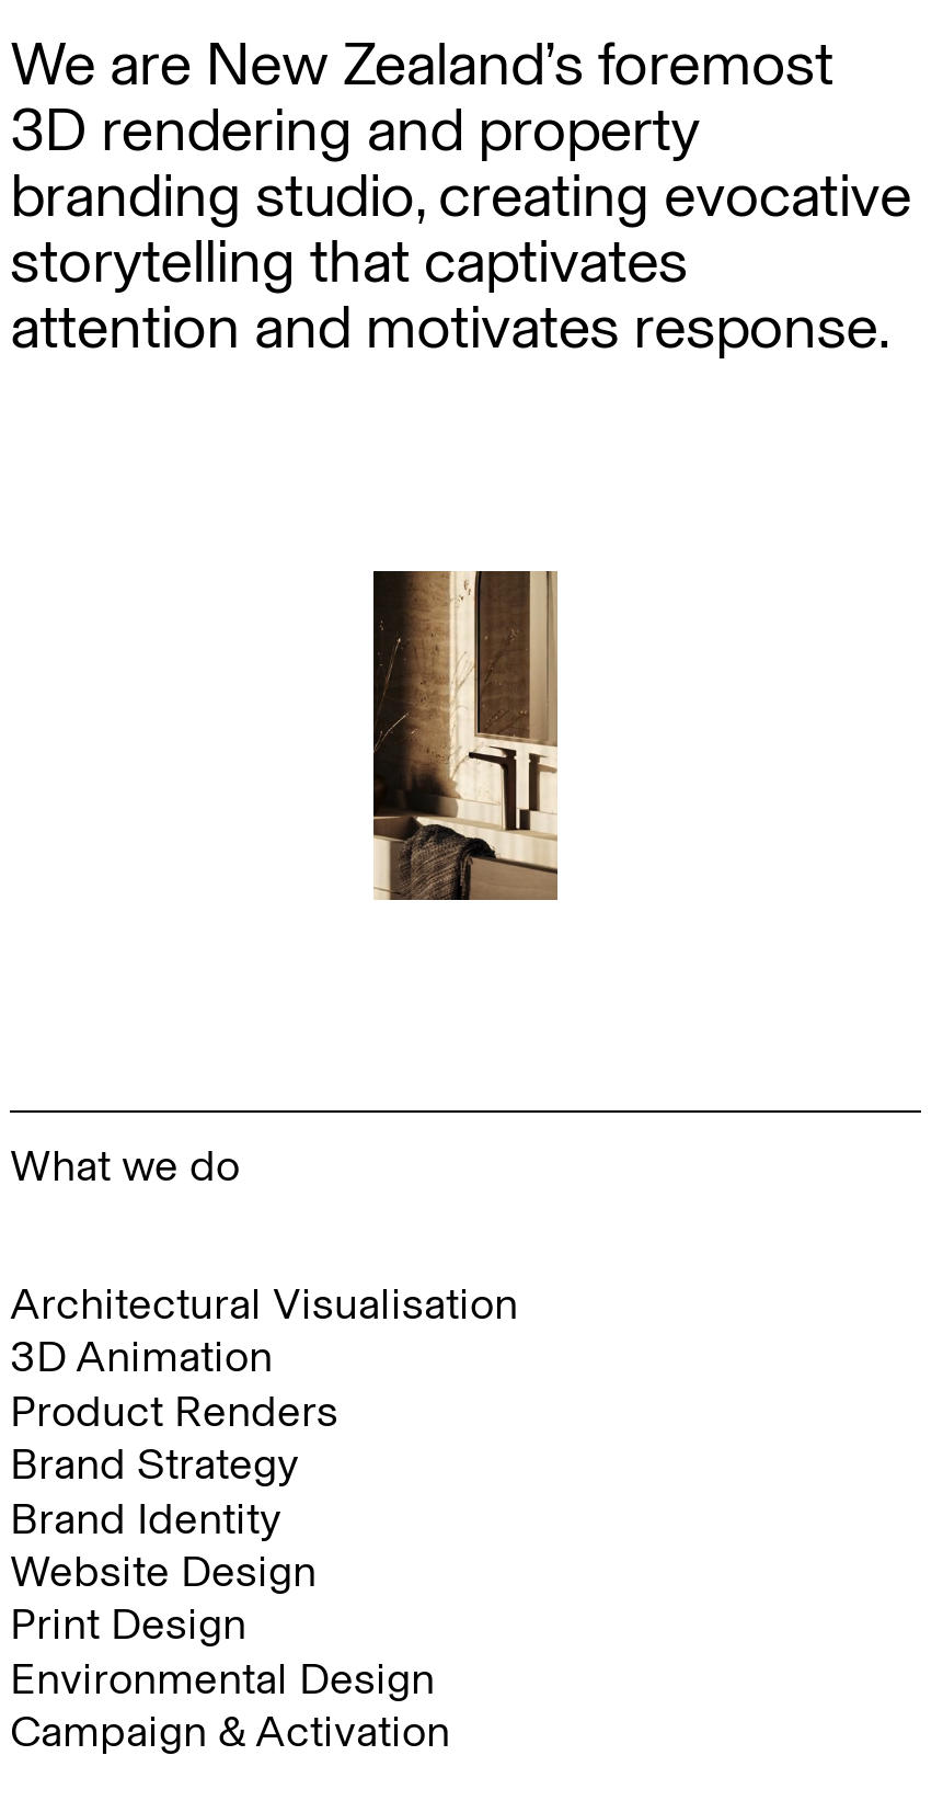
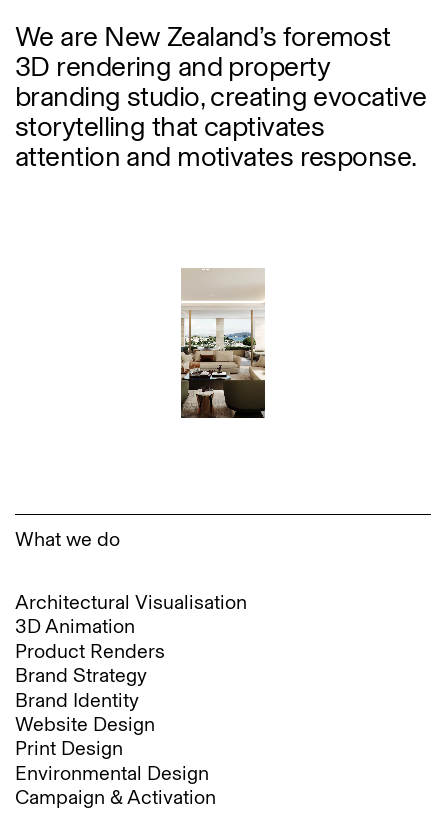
[371,569,560,902] [image] -> [180,268,266,419] [image]

